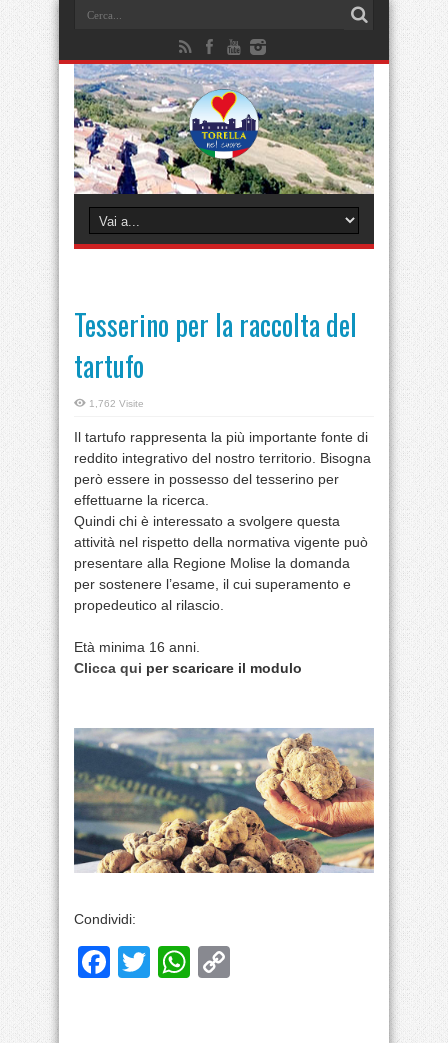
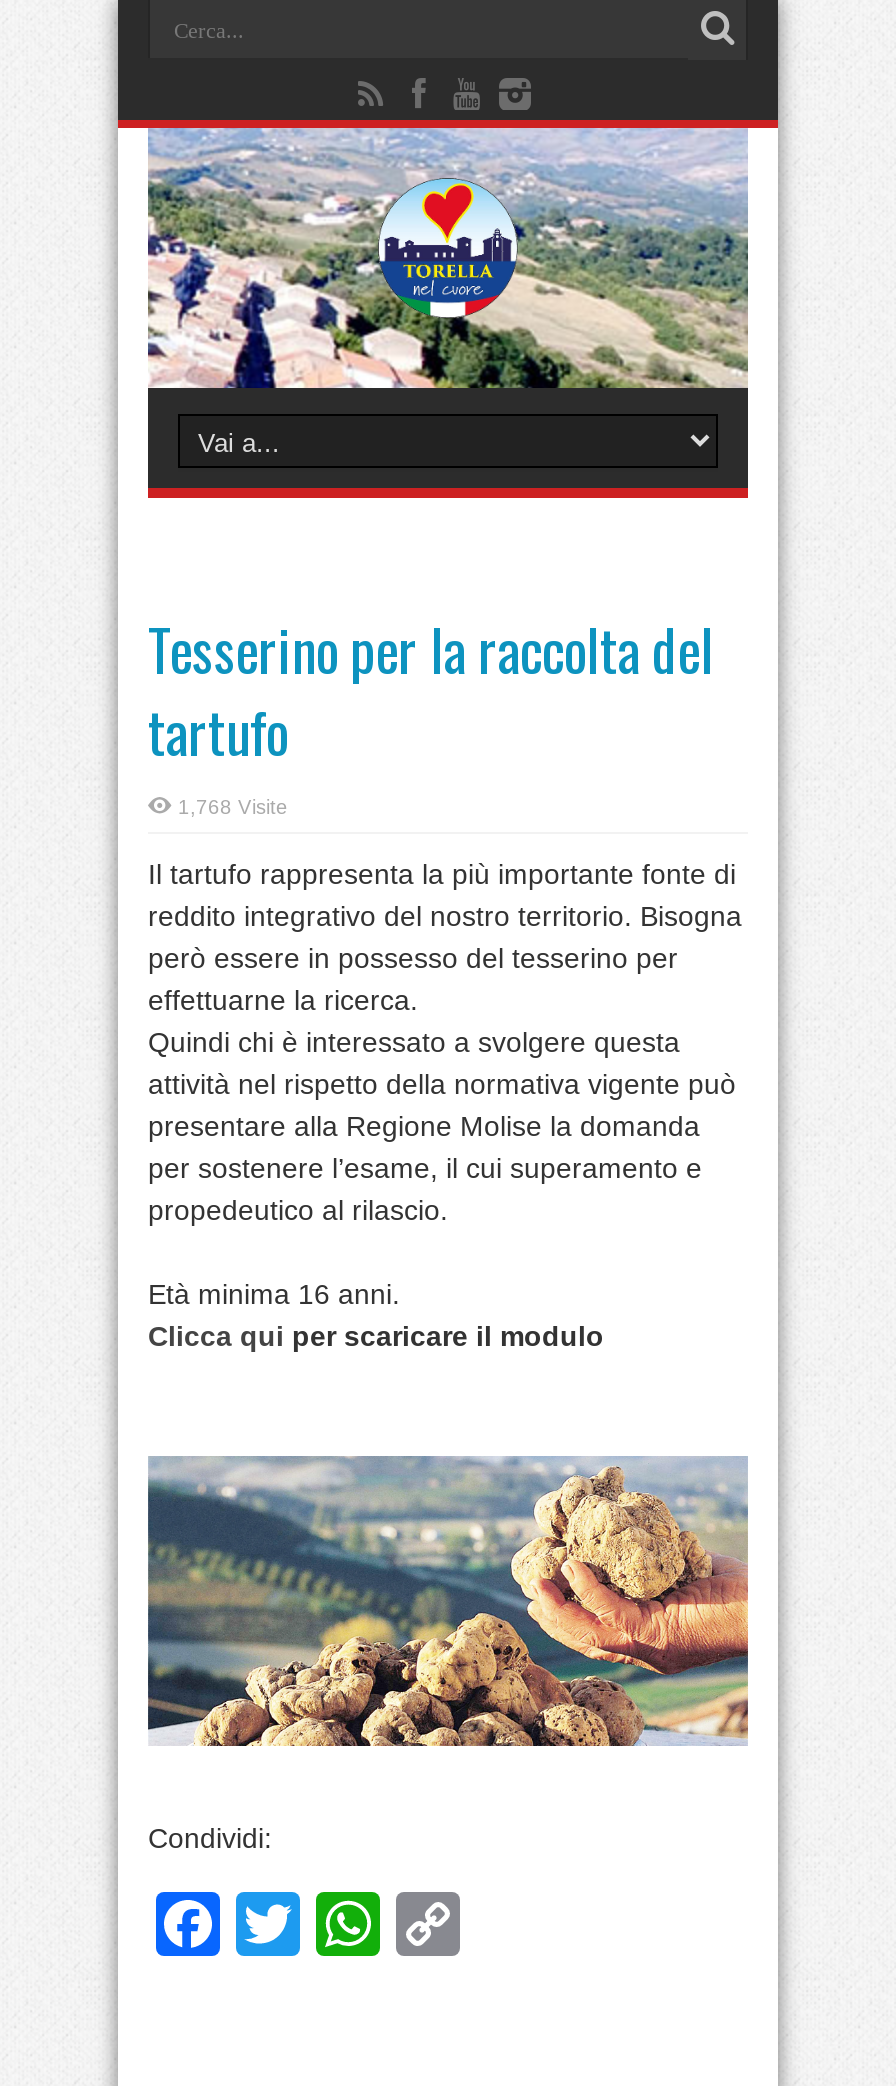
[89,398,144,409] 1,762 Visite -> [178,796,288,818] 1,768 Visite

